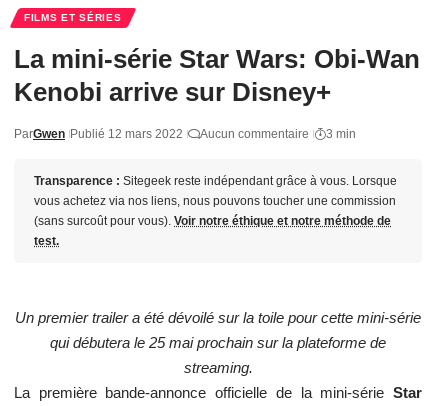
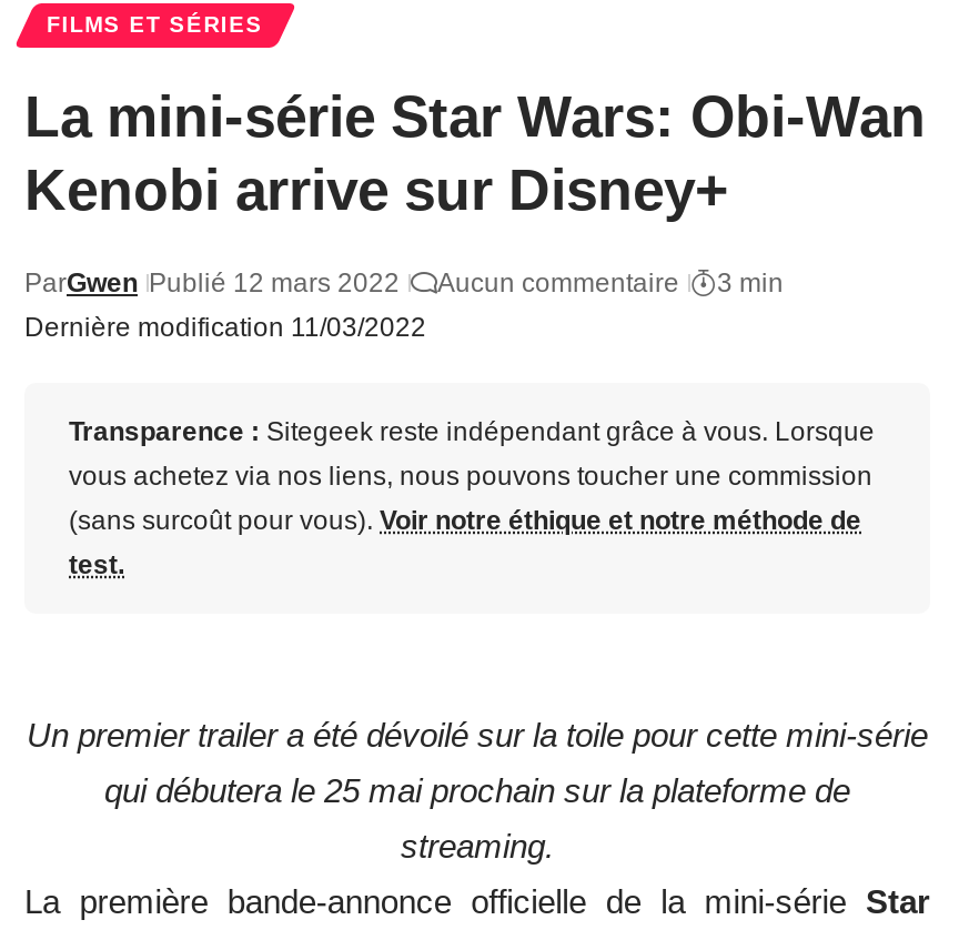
none -> [24,312,426,343] Dernière modification 11/03/2022

